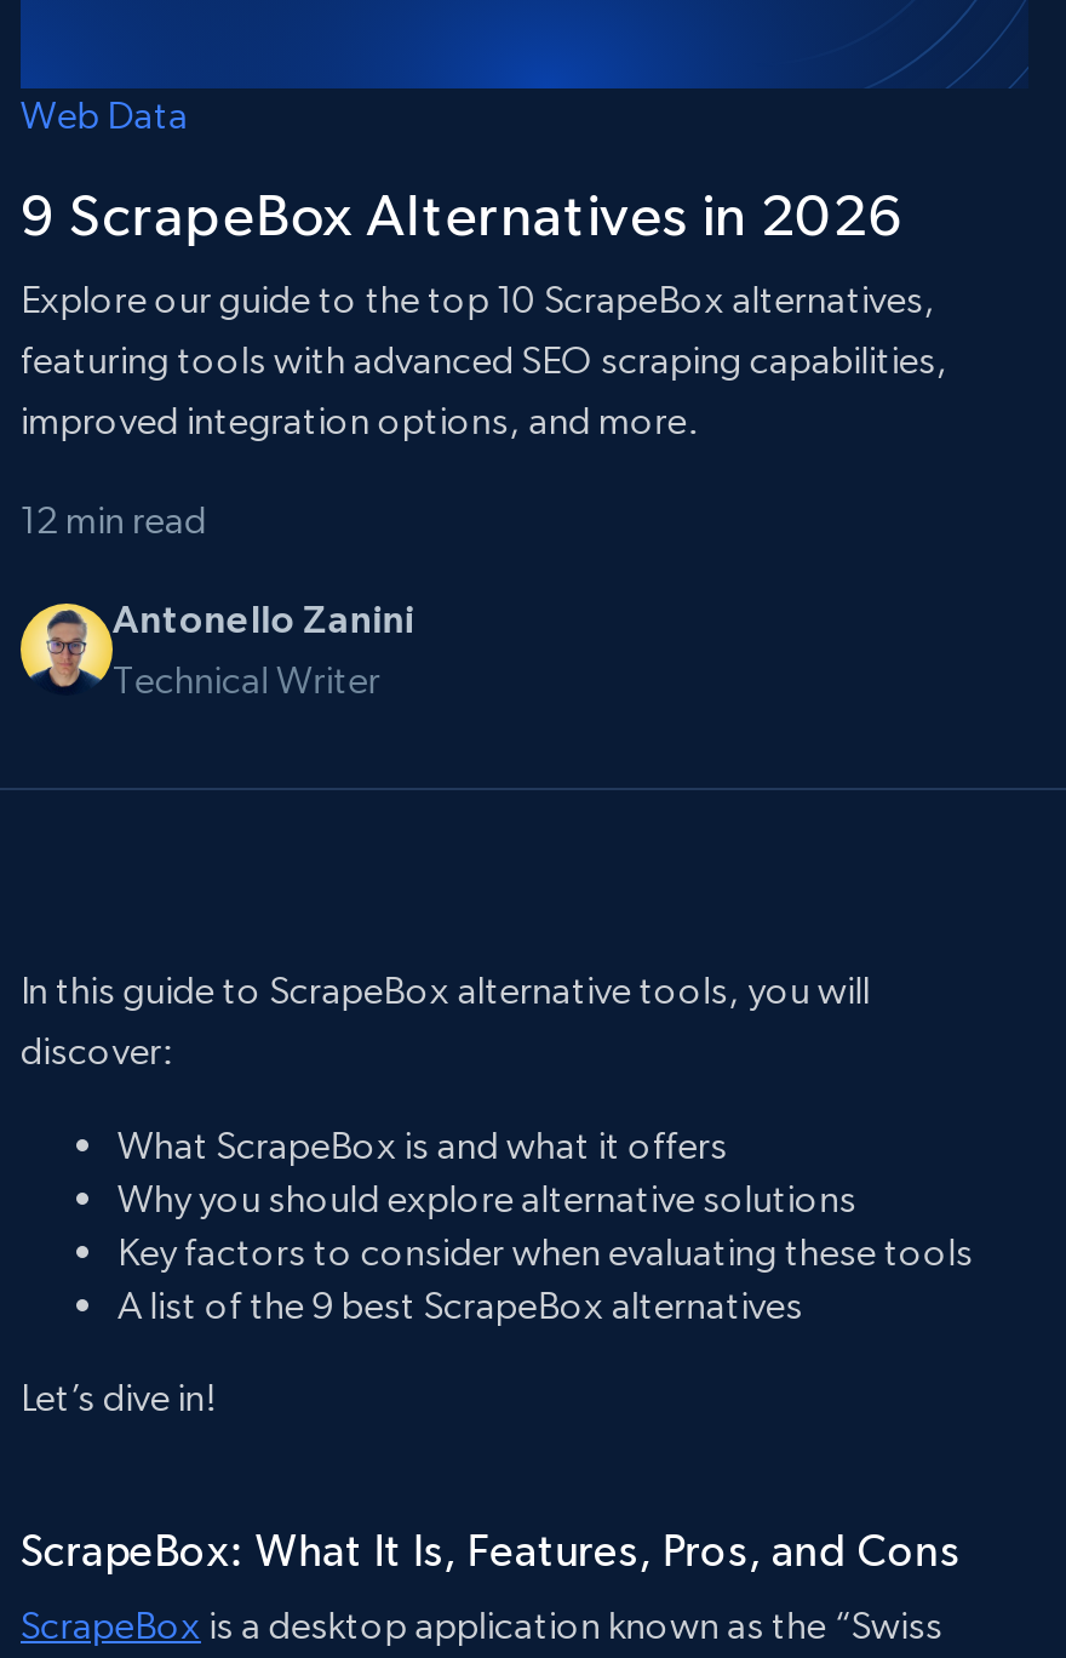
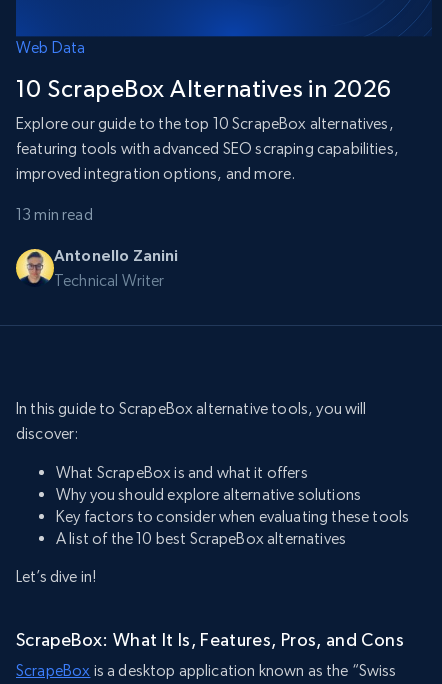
[21,182,903,248] 9 ScrapeBox Alternatives in 2026 -> [16,75,392,102] 10 ScrapeBox Alternatives in 2026
[21,497,207,543] 12 min read -> [16,205,93,224] 13 min read
[118,1283,803,1329] A list of the 9 best ScrapeBox alternatives -> [56,529,346,548] A list of the 10 best ScrapeBox alternatives

